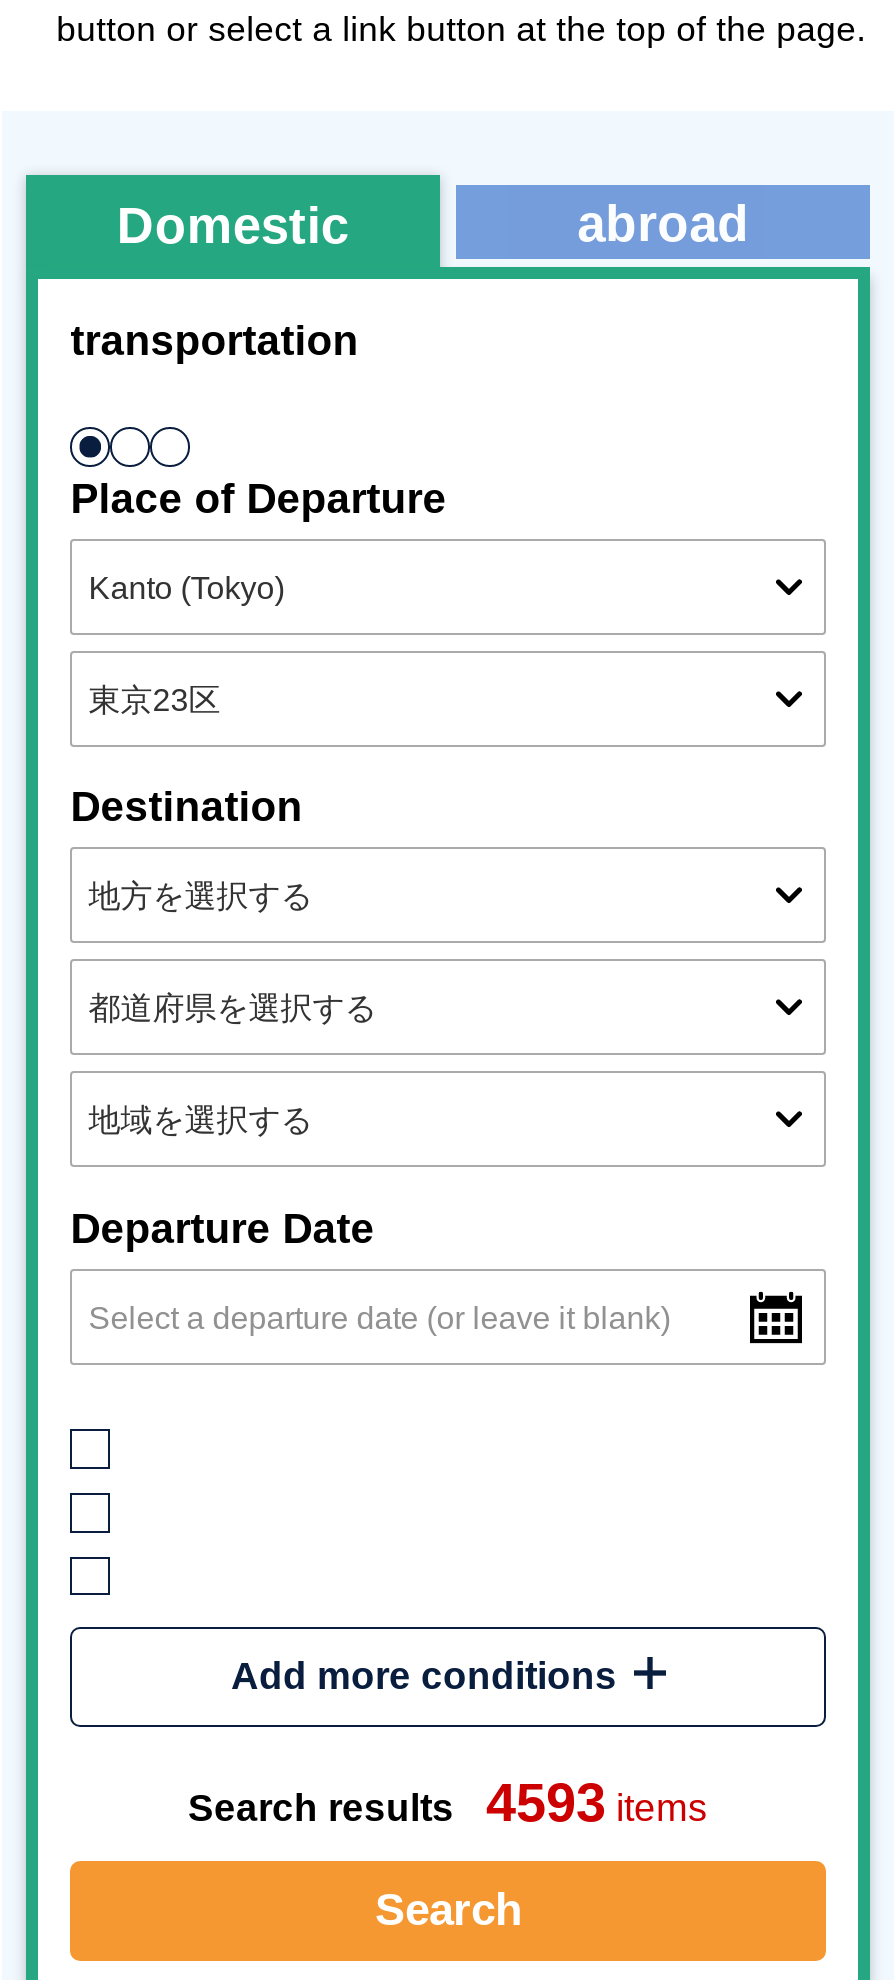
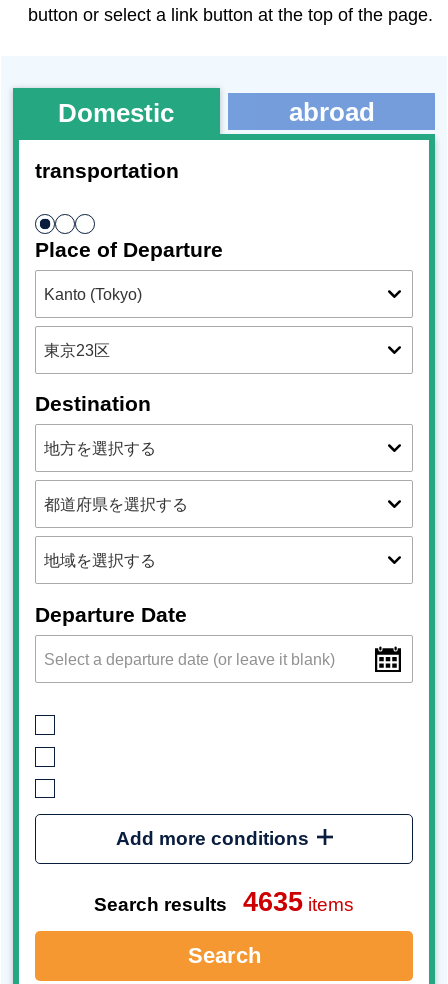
[188,1771,708,1833] Search results 4593 items -> [94,886,354,917] Search results 4635 items

